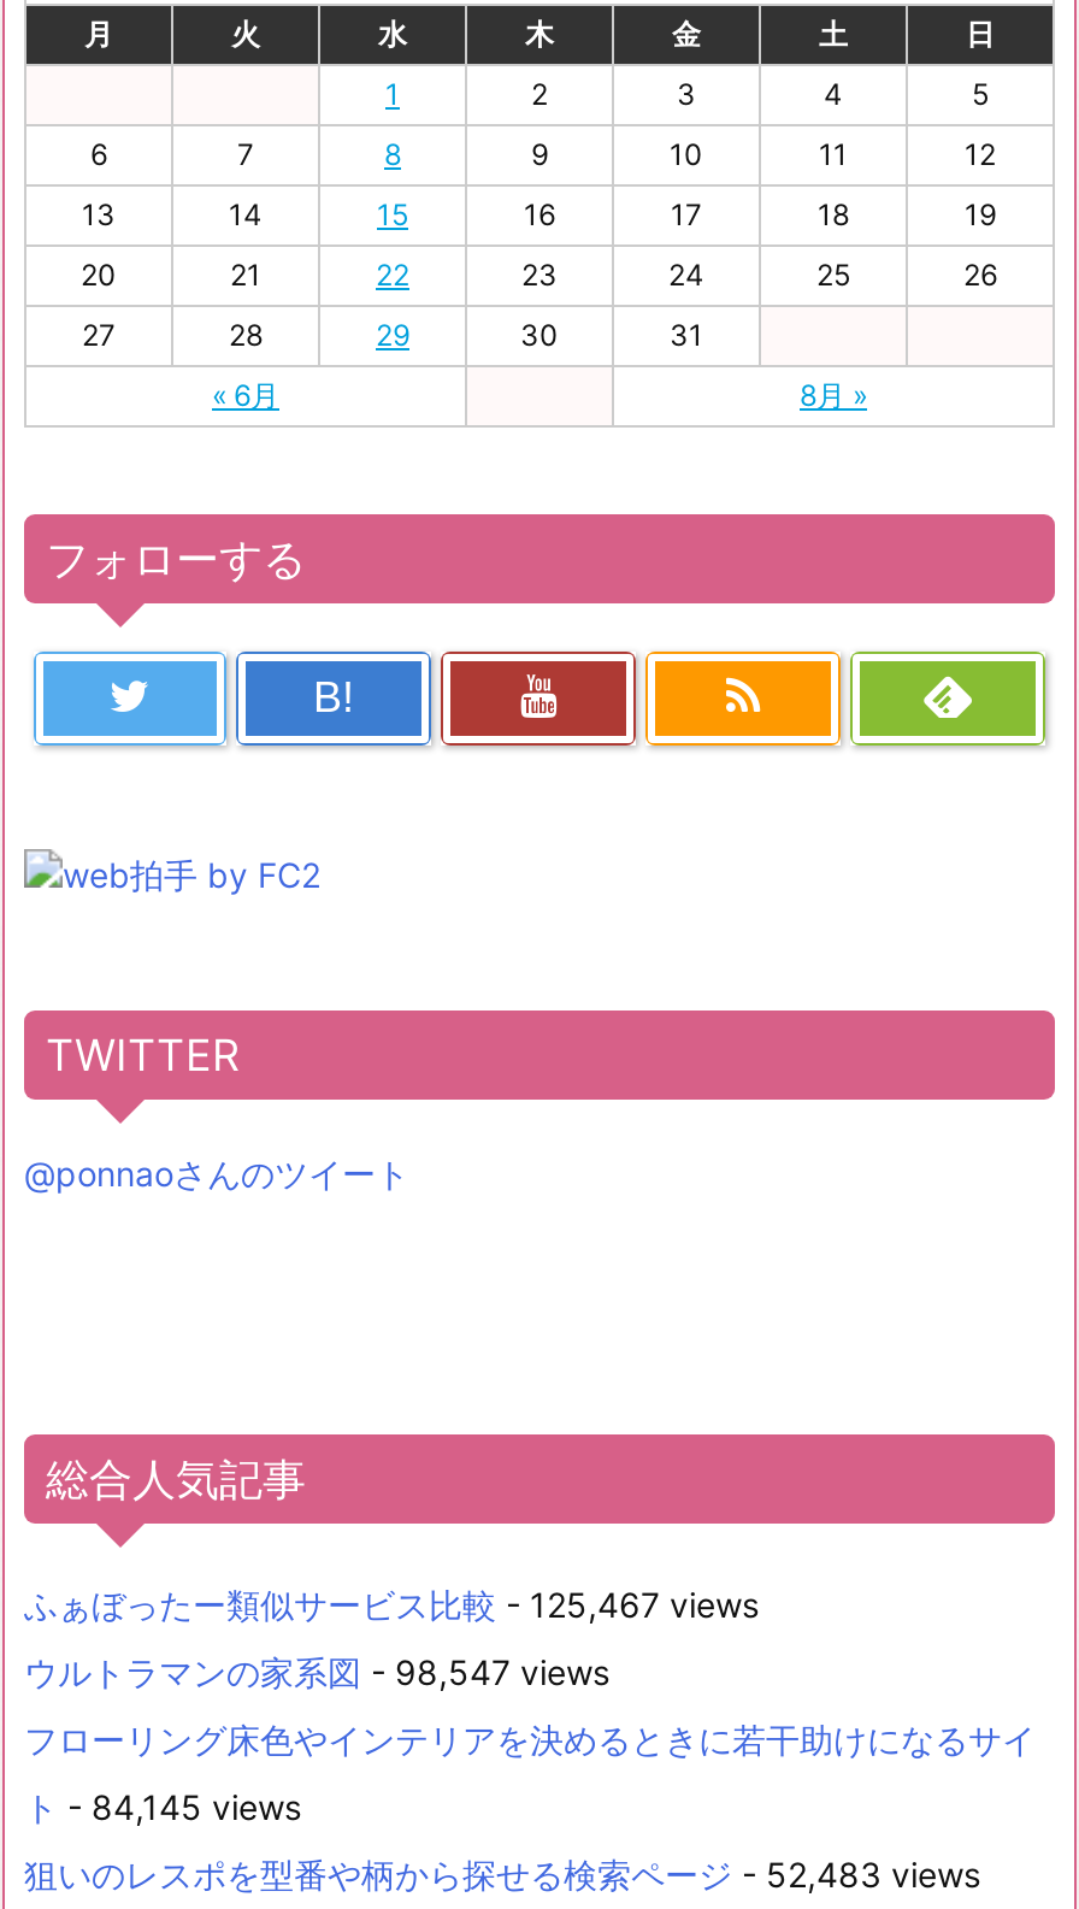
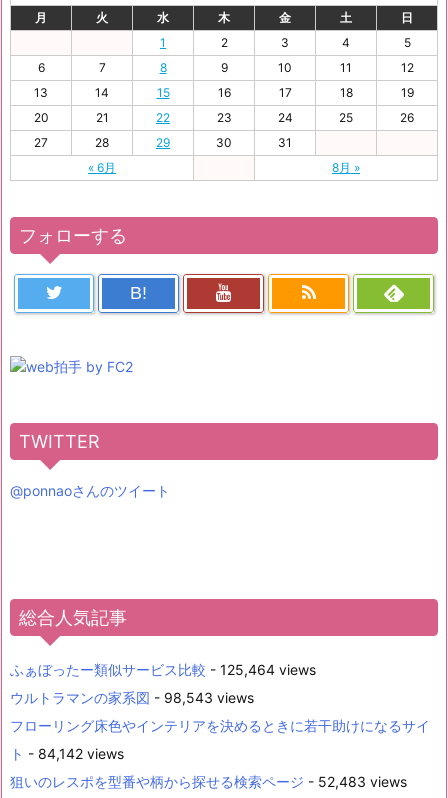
[24,1585,759,1625] ふぁぼったー類似サービス比較- 125,467 views -> [10,661,316,678] ふぁぼったー類似サービス比較- 125,464 views
[24,1652,609,1693] ウルトラマンの家系図- 98,547 views -> [10,689,254,706] ウルトラマンの家系図- 98,543 views
[24,1787,301,1828] ト- 84,145 views -> [10,745,124,762] ト- 84,142 views

